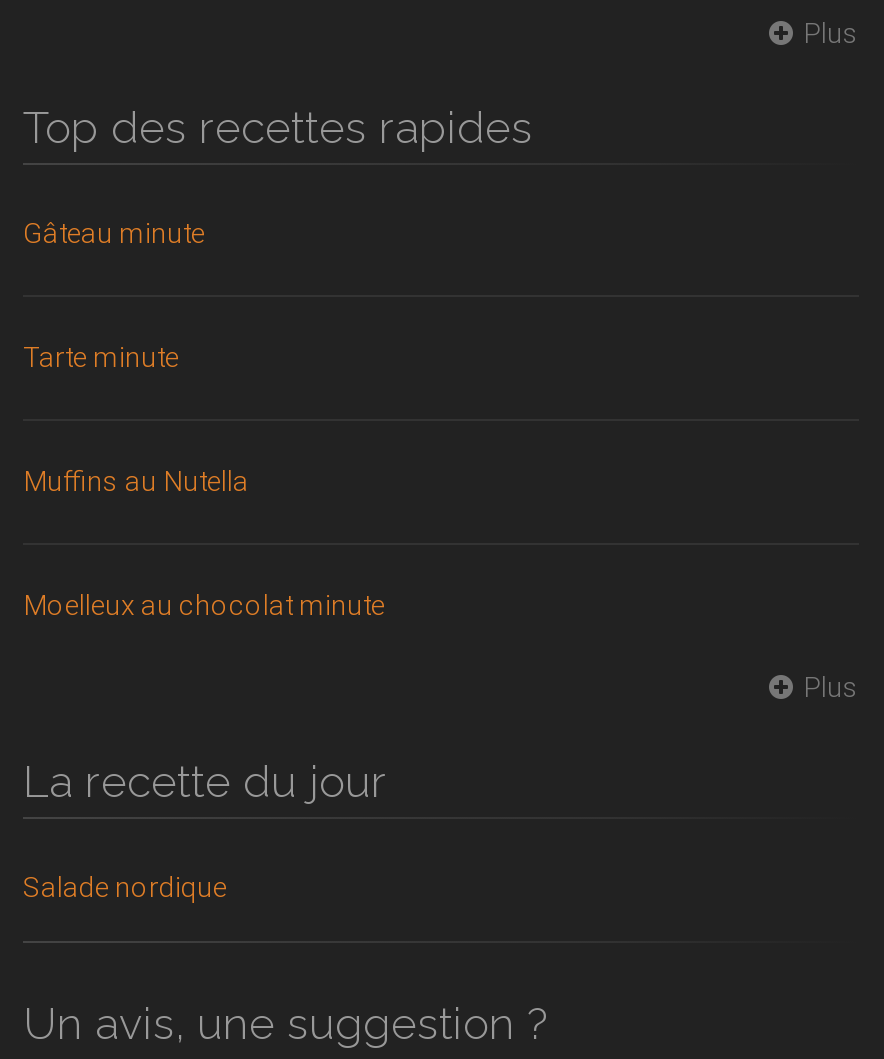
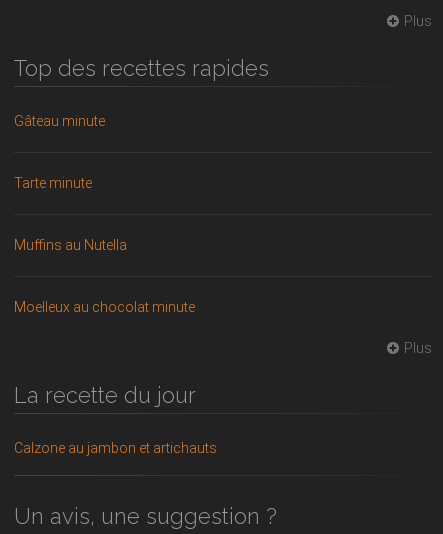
[23,871,227,903] Salade nordique -> [14,440,217,456] Calzone au jambon et artichauts

